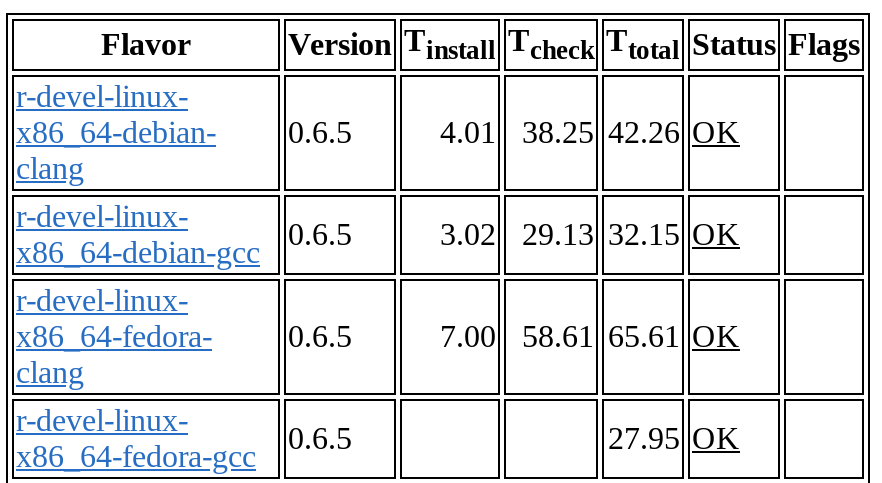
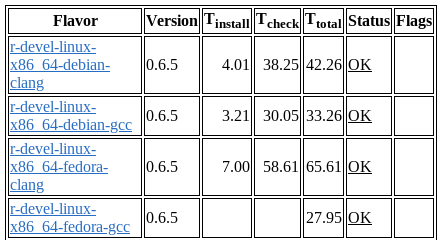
[440,218,496,252] 3.02 -> [222,107,250,124] 3.21
[522,218,740,252] 29.13 32.15 OK -> [263,107,372,124] 30.05 33.26 OK

